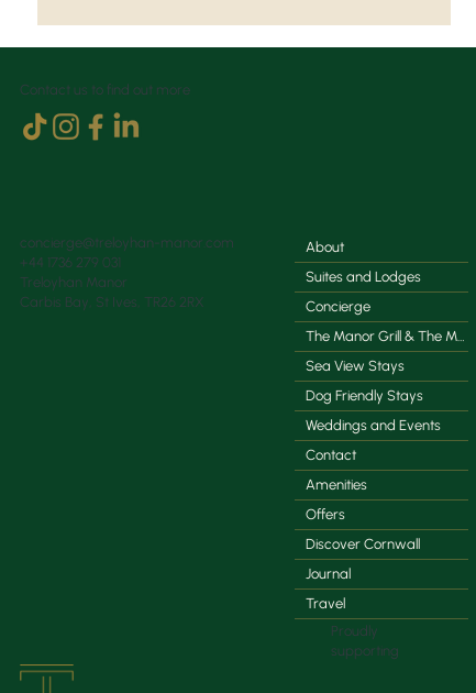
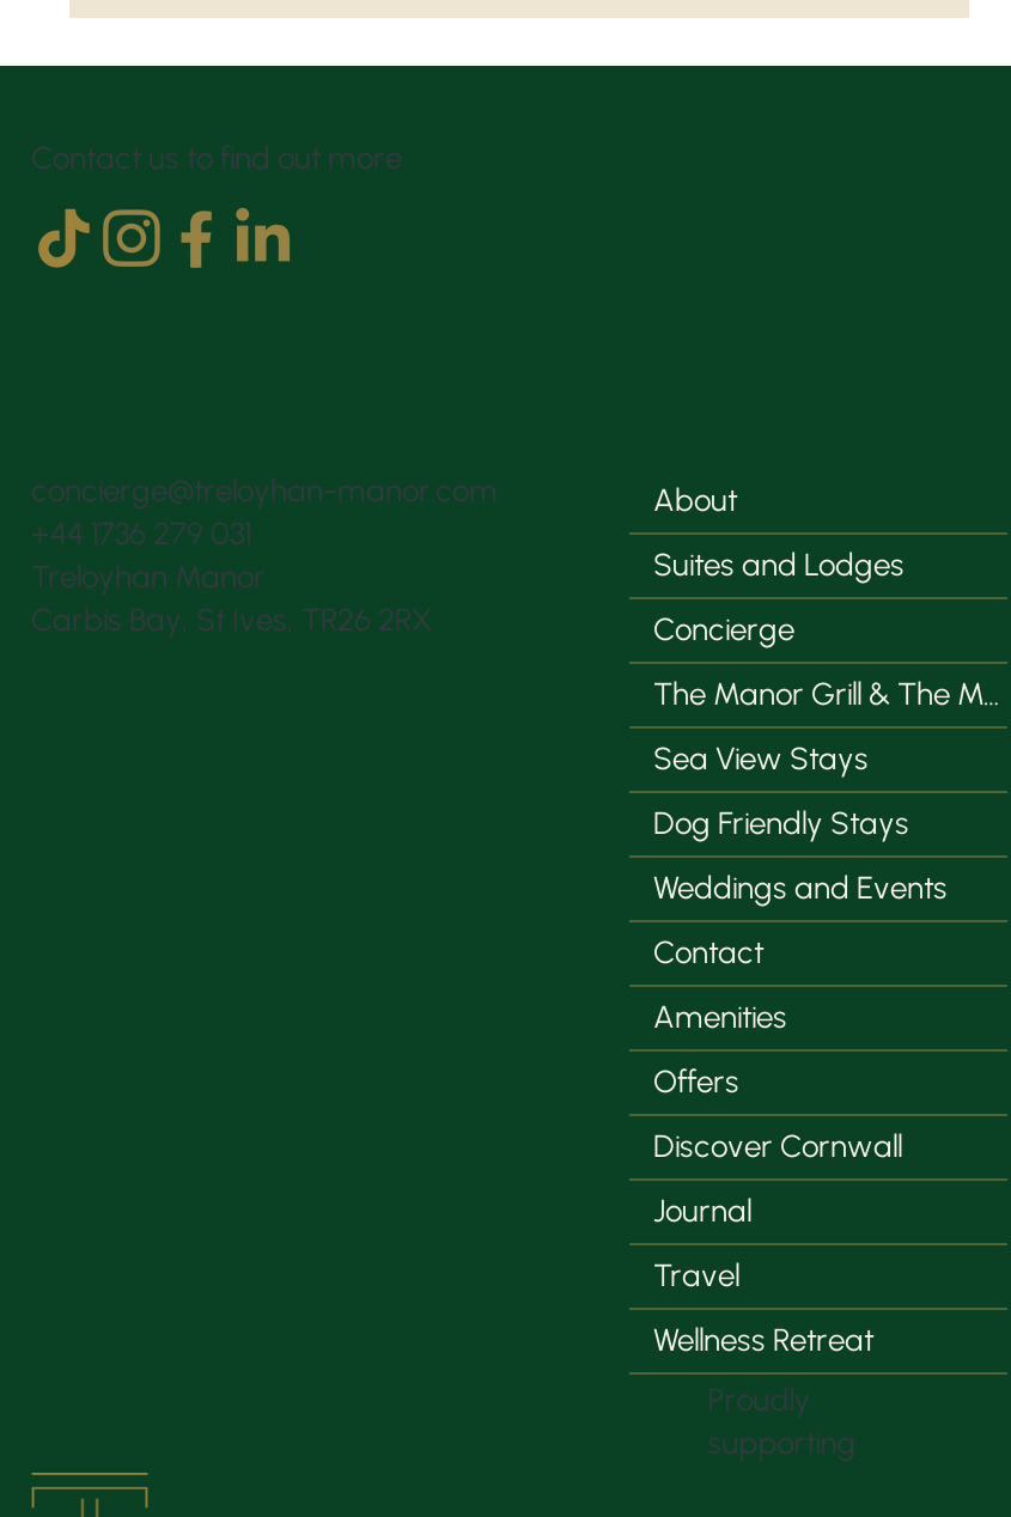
none -> [653,1322,873,1358] Wellness Retreat

